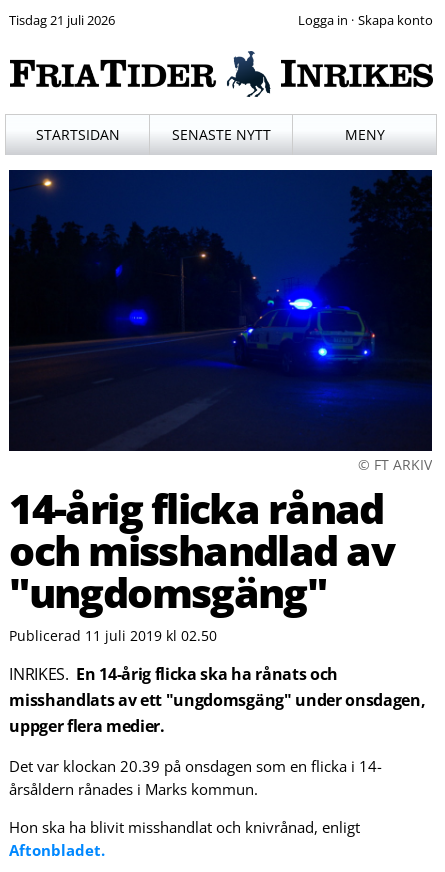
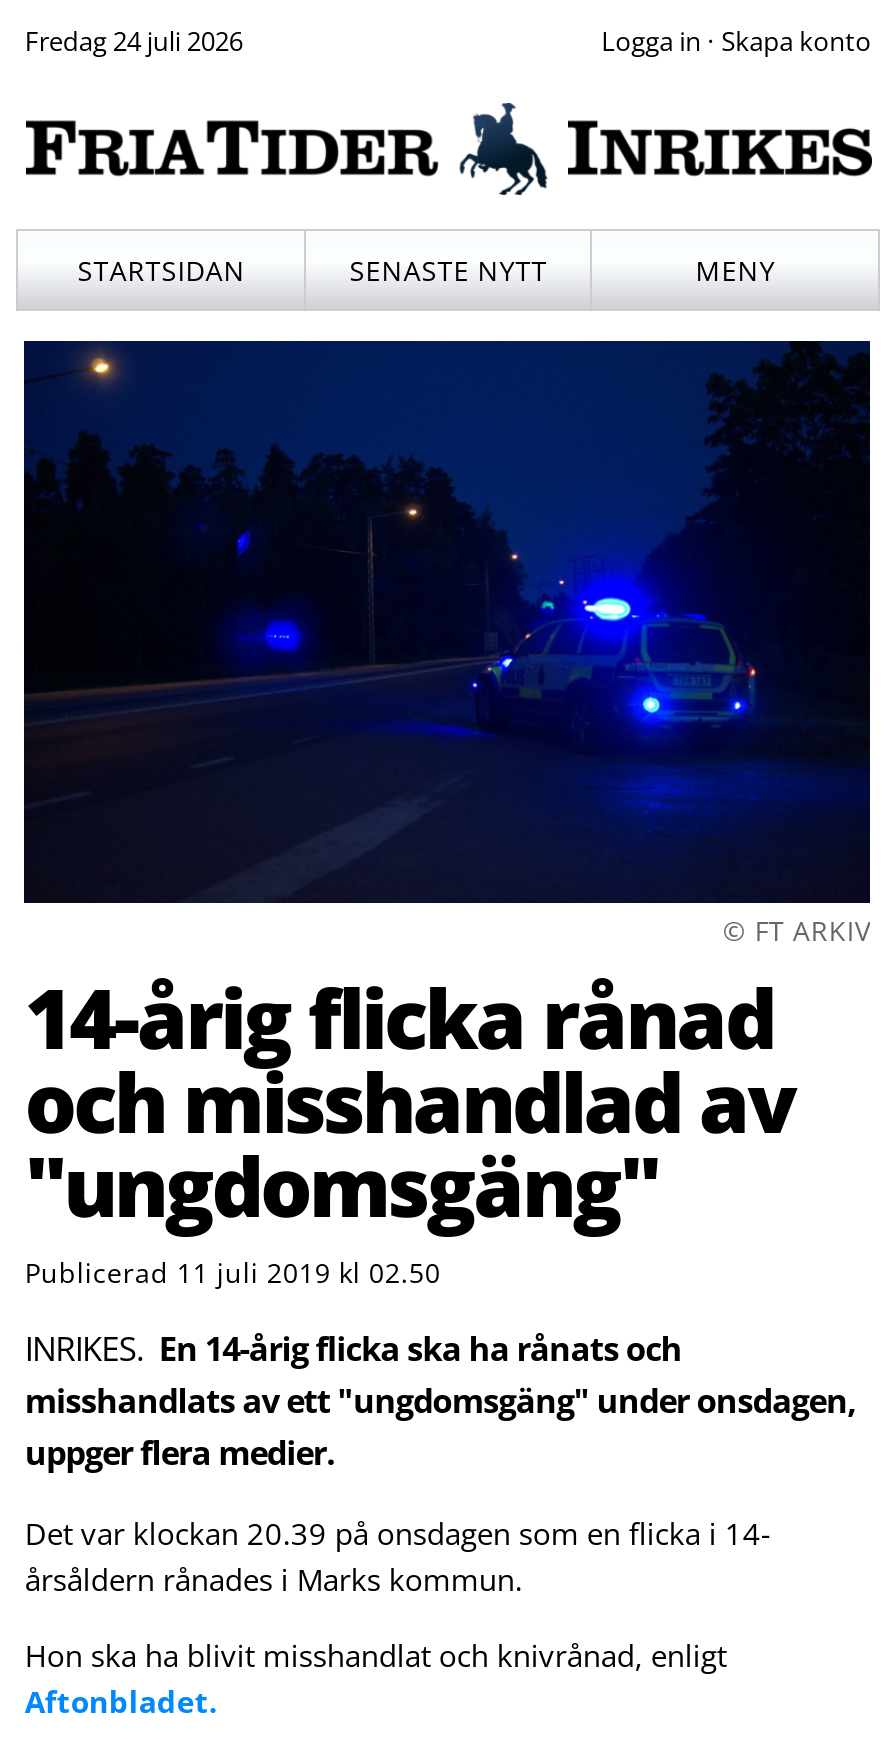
[9,11,115,29] Tisdag 21 juli 2026 -> [25,24,243,60] Fredag 24 juli 2026

